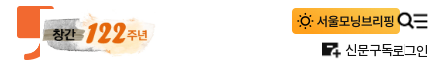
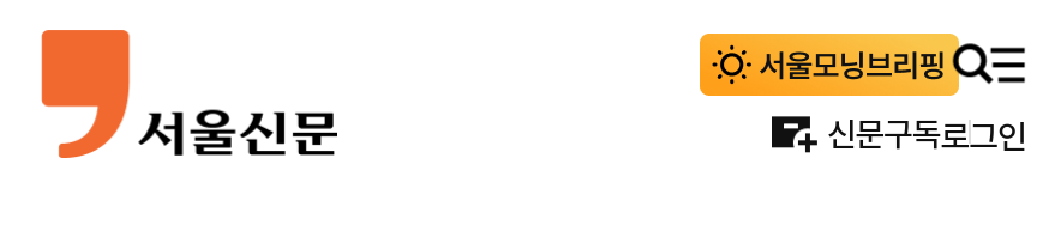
[39,9,149,59] [image] -> [47,29,354,158] [image]

